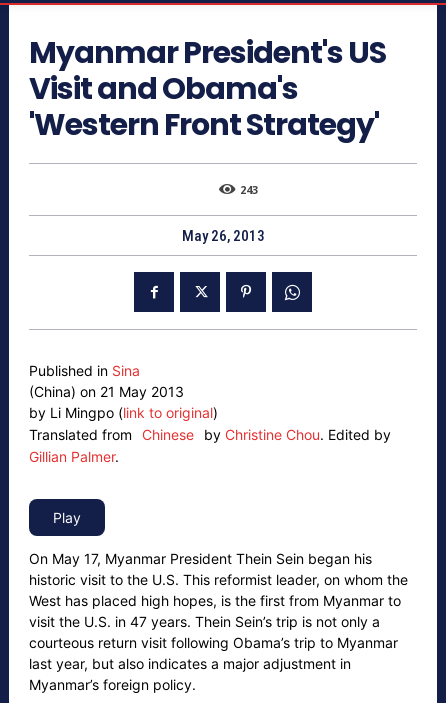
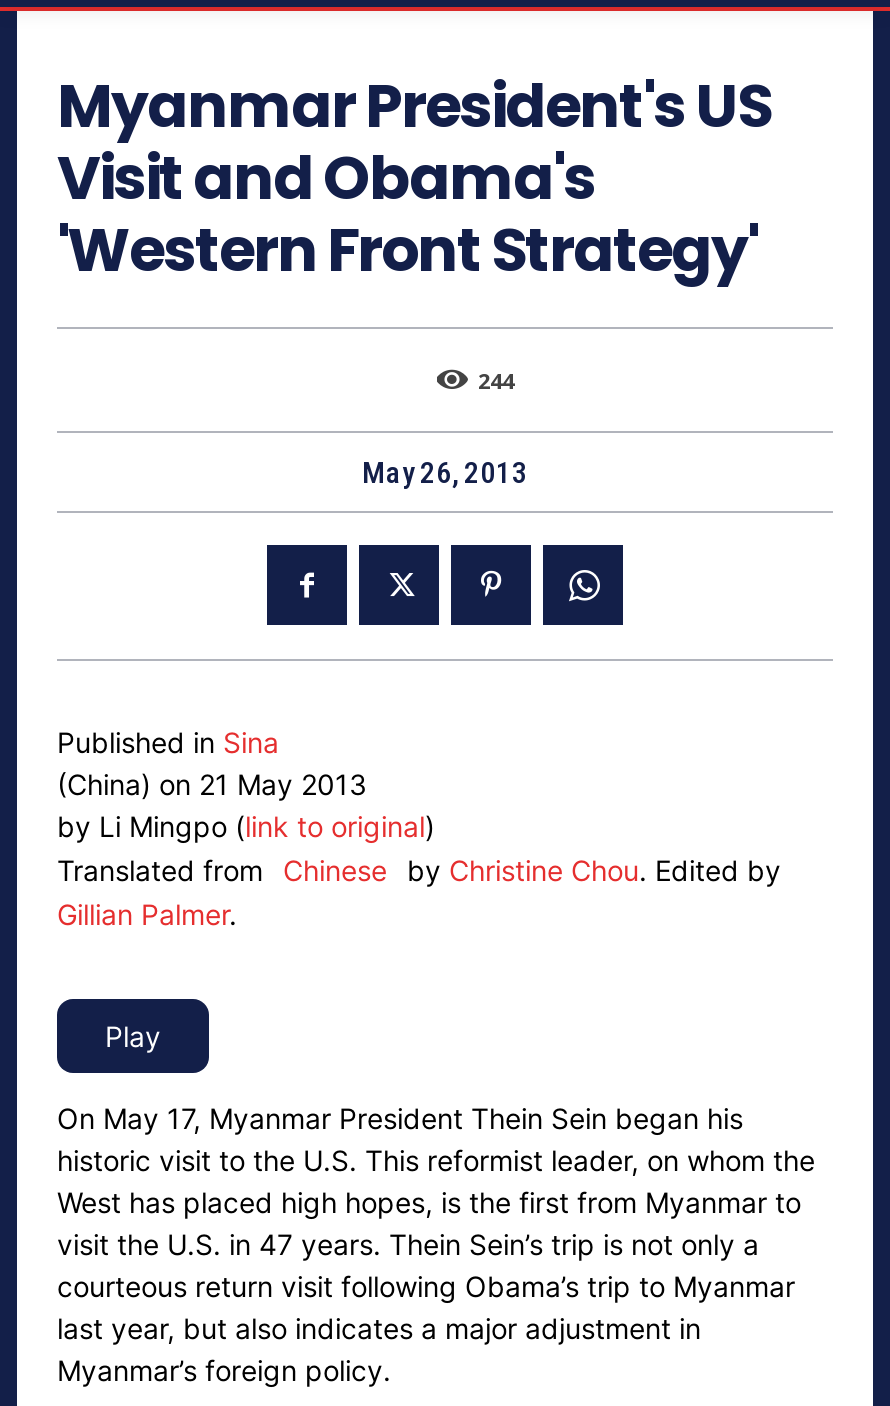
[239,182,257,197] 243 -> [478,365,514,395] 244

